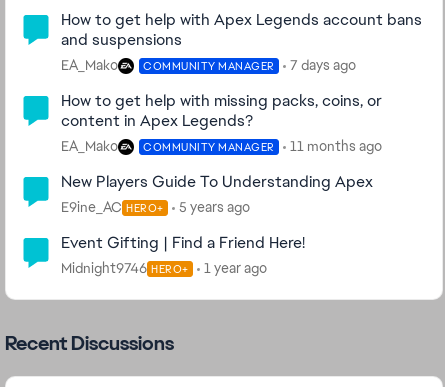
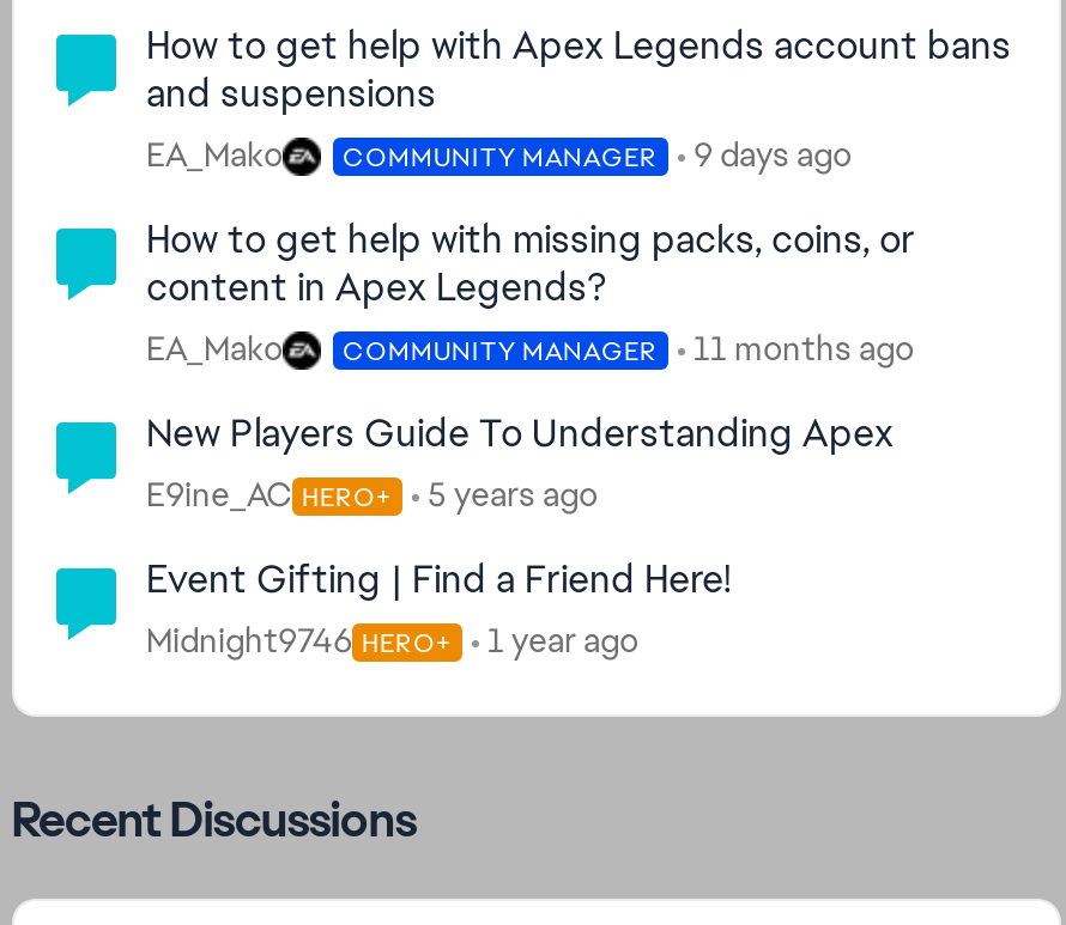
[61,56,355,74] EA_Mako COMMUNITY MANAGER 7 days ago -> [146,133,852,176] EA_Mako COMMUNITY MANAGER 9 days ago

